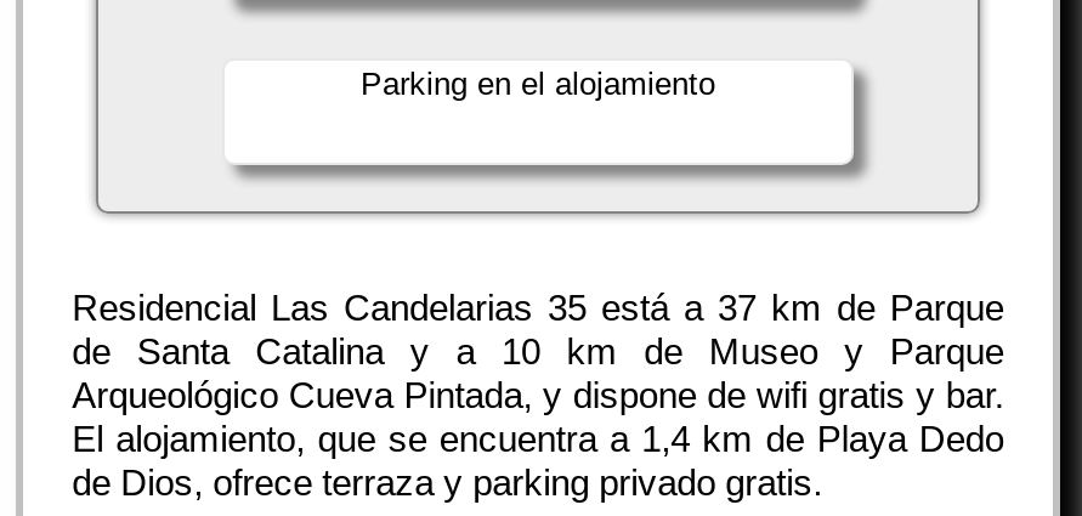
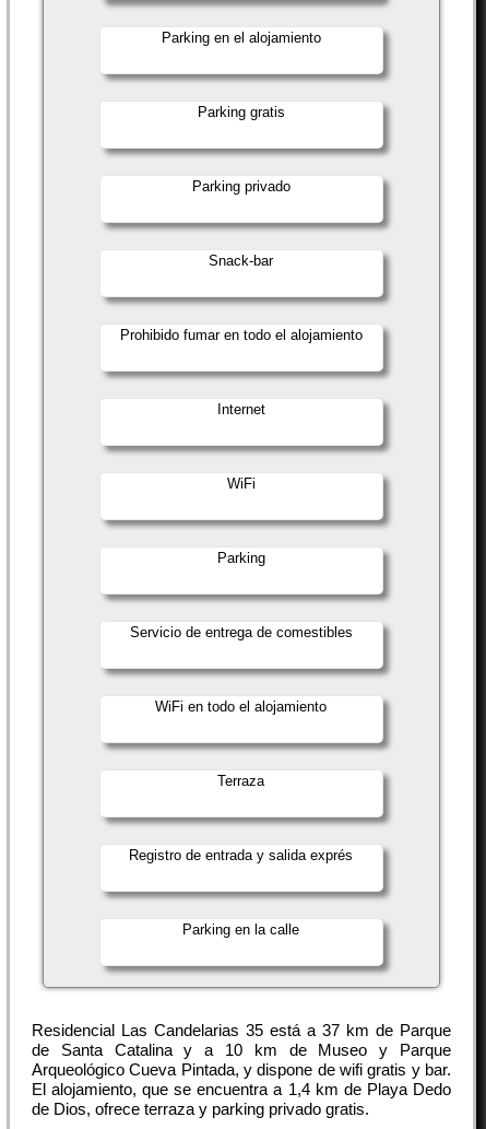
none -> [120,327,363,343] Prohibido fumar en todo el alojamiento
none -> [129,847,353,863] Registro de entrada y salida exprés
none -> [130,624,353,640] Servicio de entrega de comestibles
none -> [156,698,327,715] WiFi en todo el alojamiento
none -> [183,921,300,938] Parking en la calle
none -> [192,178,291,195] Parking privado
none -> [198,104,285,120] Parking gratis
none -> [209,252,274,269] Snack-bar
none -> [217,401,265,418] Internet
none -> [217,550,265,566] Parking
none -> [218,773,265,789] Terraza
none -> [227,475,256,492] WiFi

